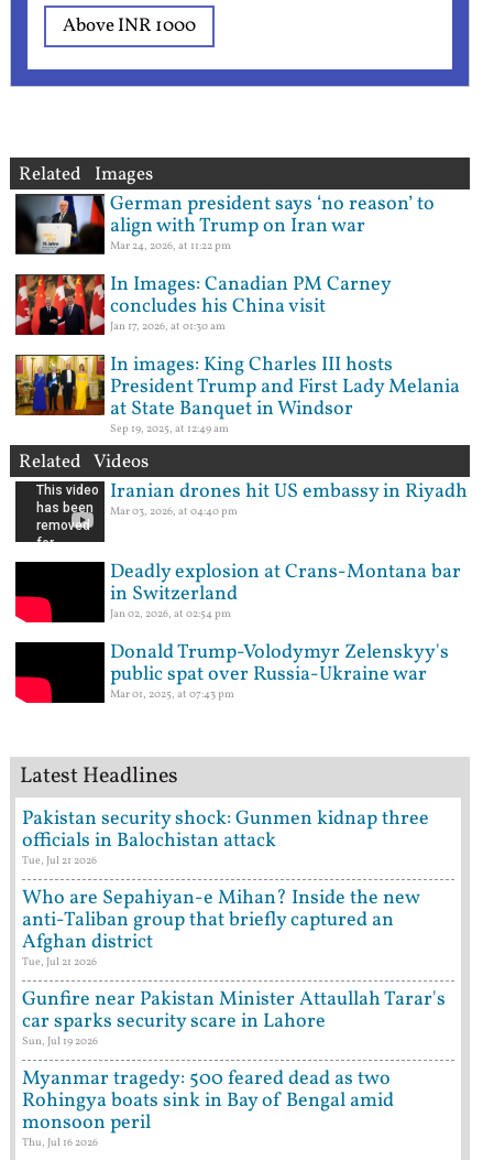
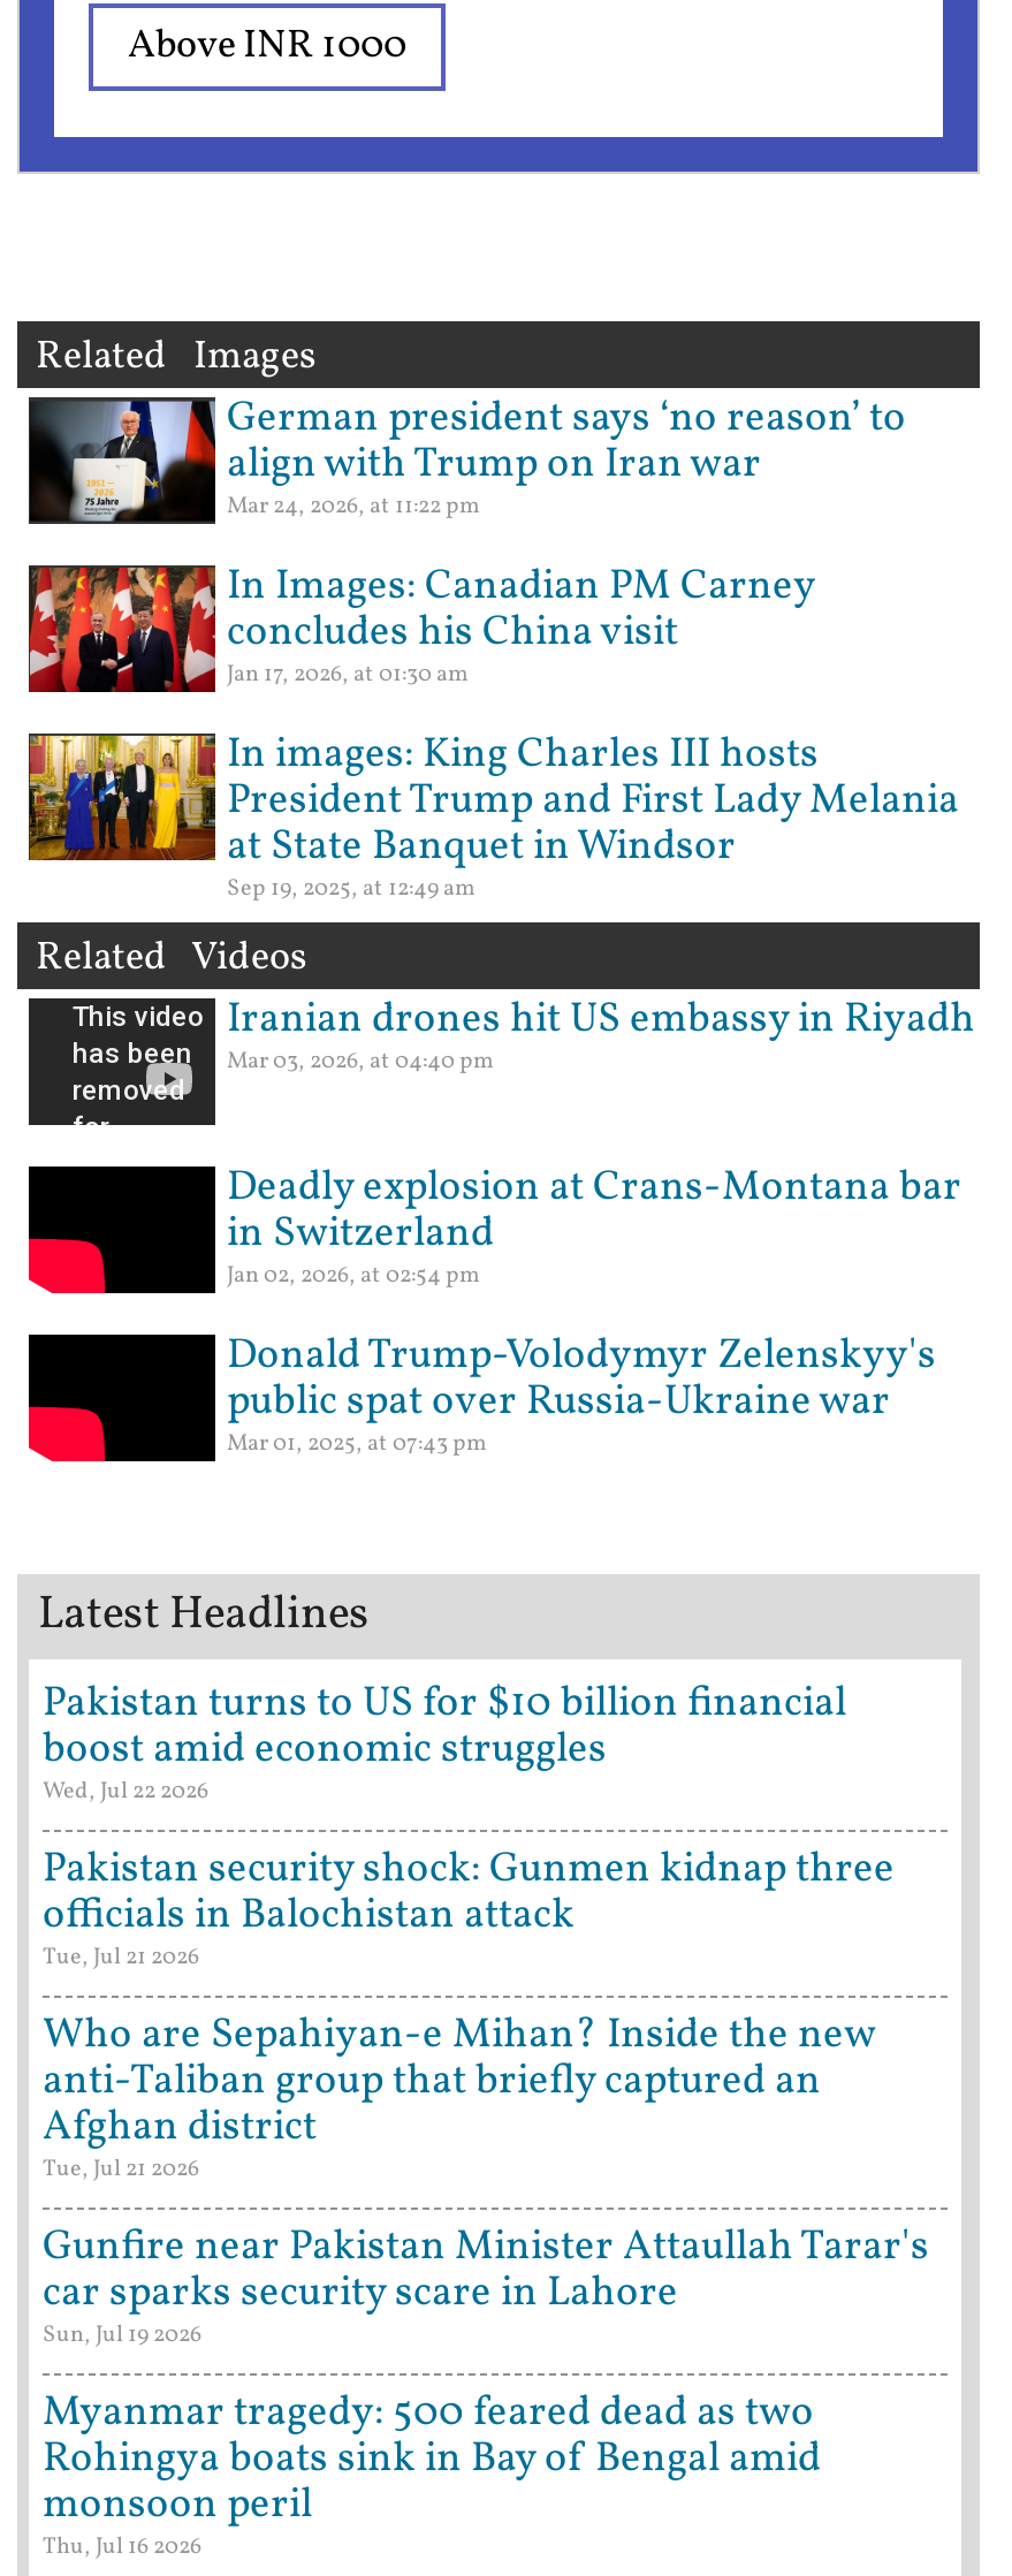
none -> [43,1676,846,1808] Pakistan turns to US for $10 billion financial | boost amid economic struggles | Wed, Jul 22 2026

